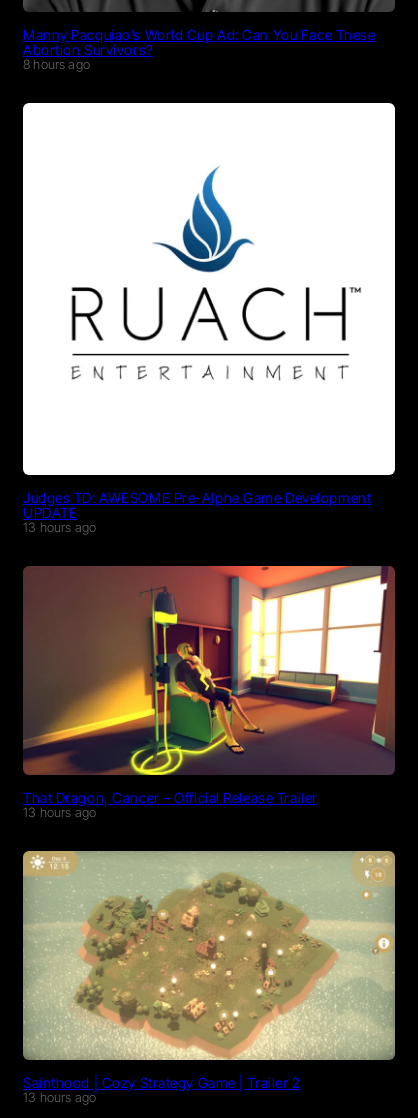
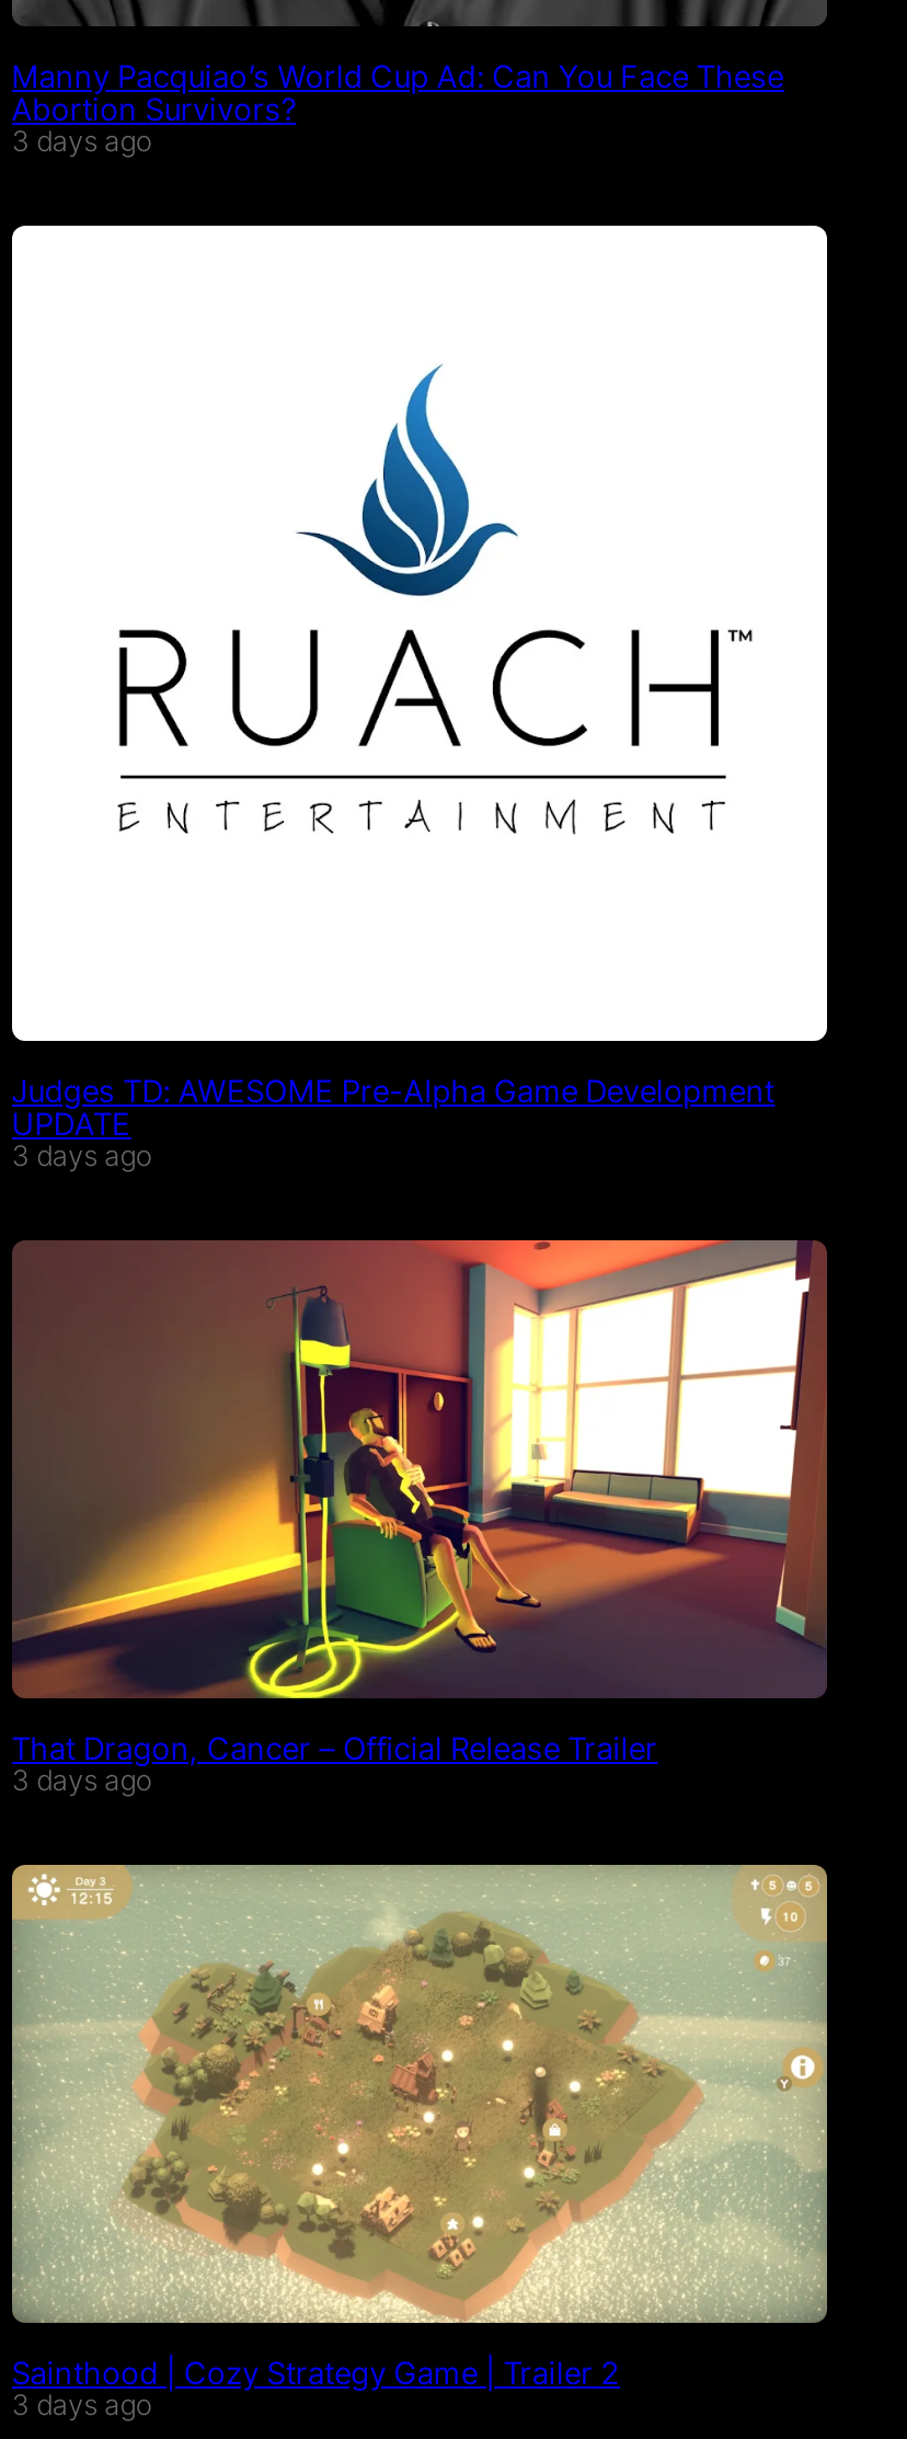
[23,57,90,72] 8 hours ago -> [12,125,152,158] 3 days ago
[23,520,96,535] 13 hours ago -> [12,1140,152,1172] 3 days ago
[23,805,96,820] 13 hours ago -> [12,1764,152,1797] 3 days ago
[23,1090,96,1105] 13 hours ago -> [12,2389,152,2422] 3 days ago

